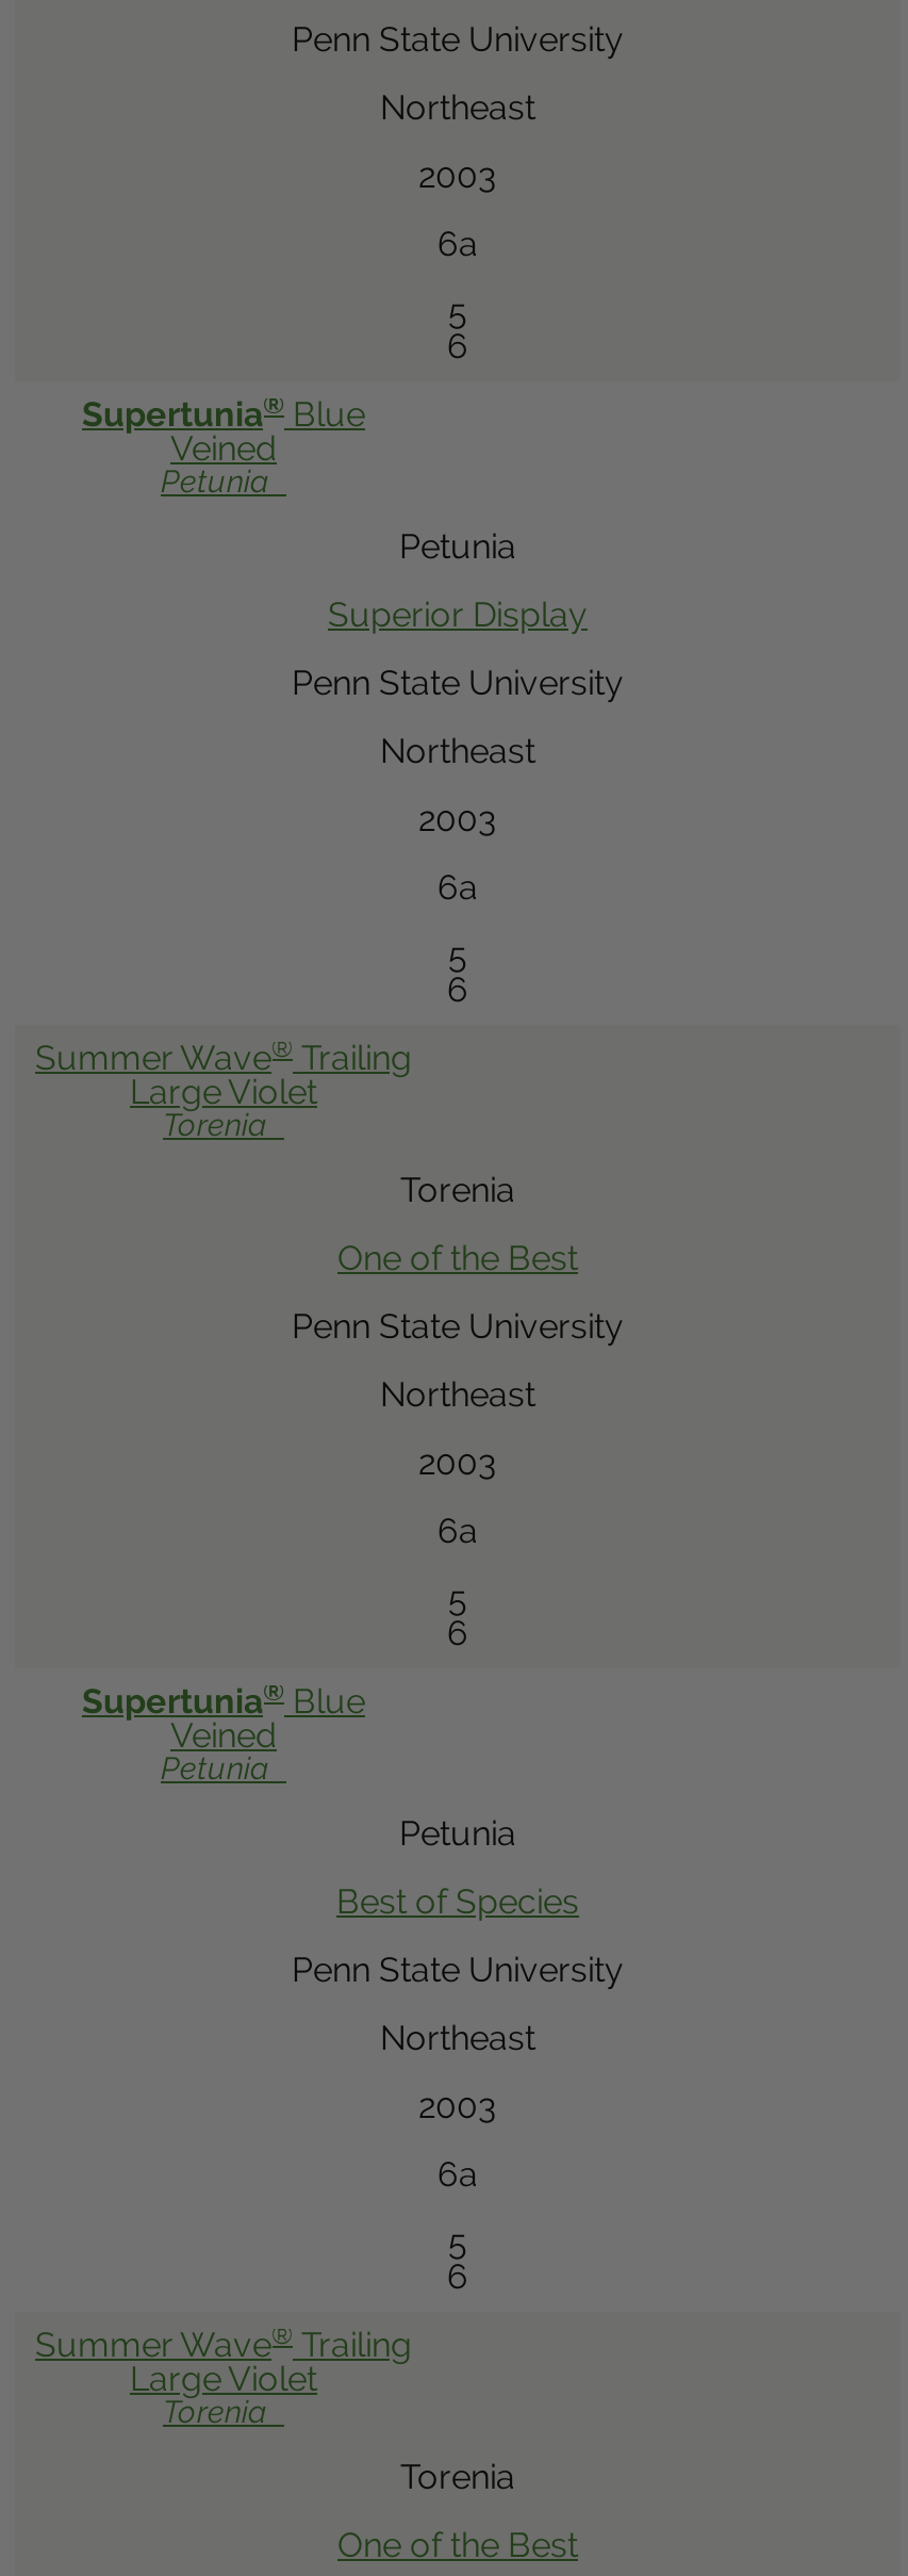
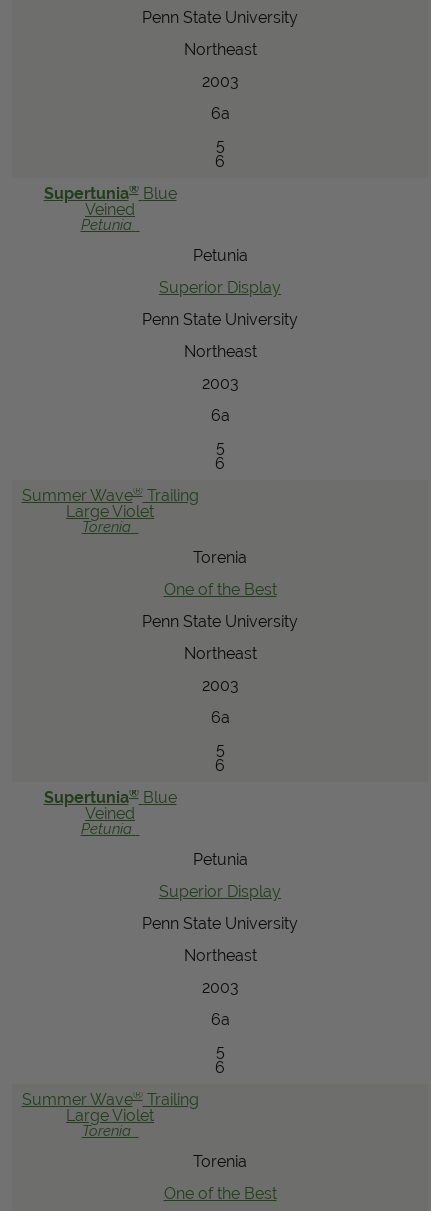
[336,1882,579,1923] Best of Species -> [159,882,281,901] Superior Display

